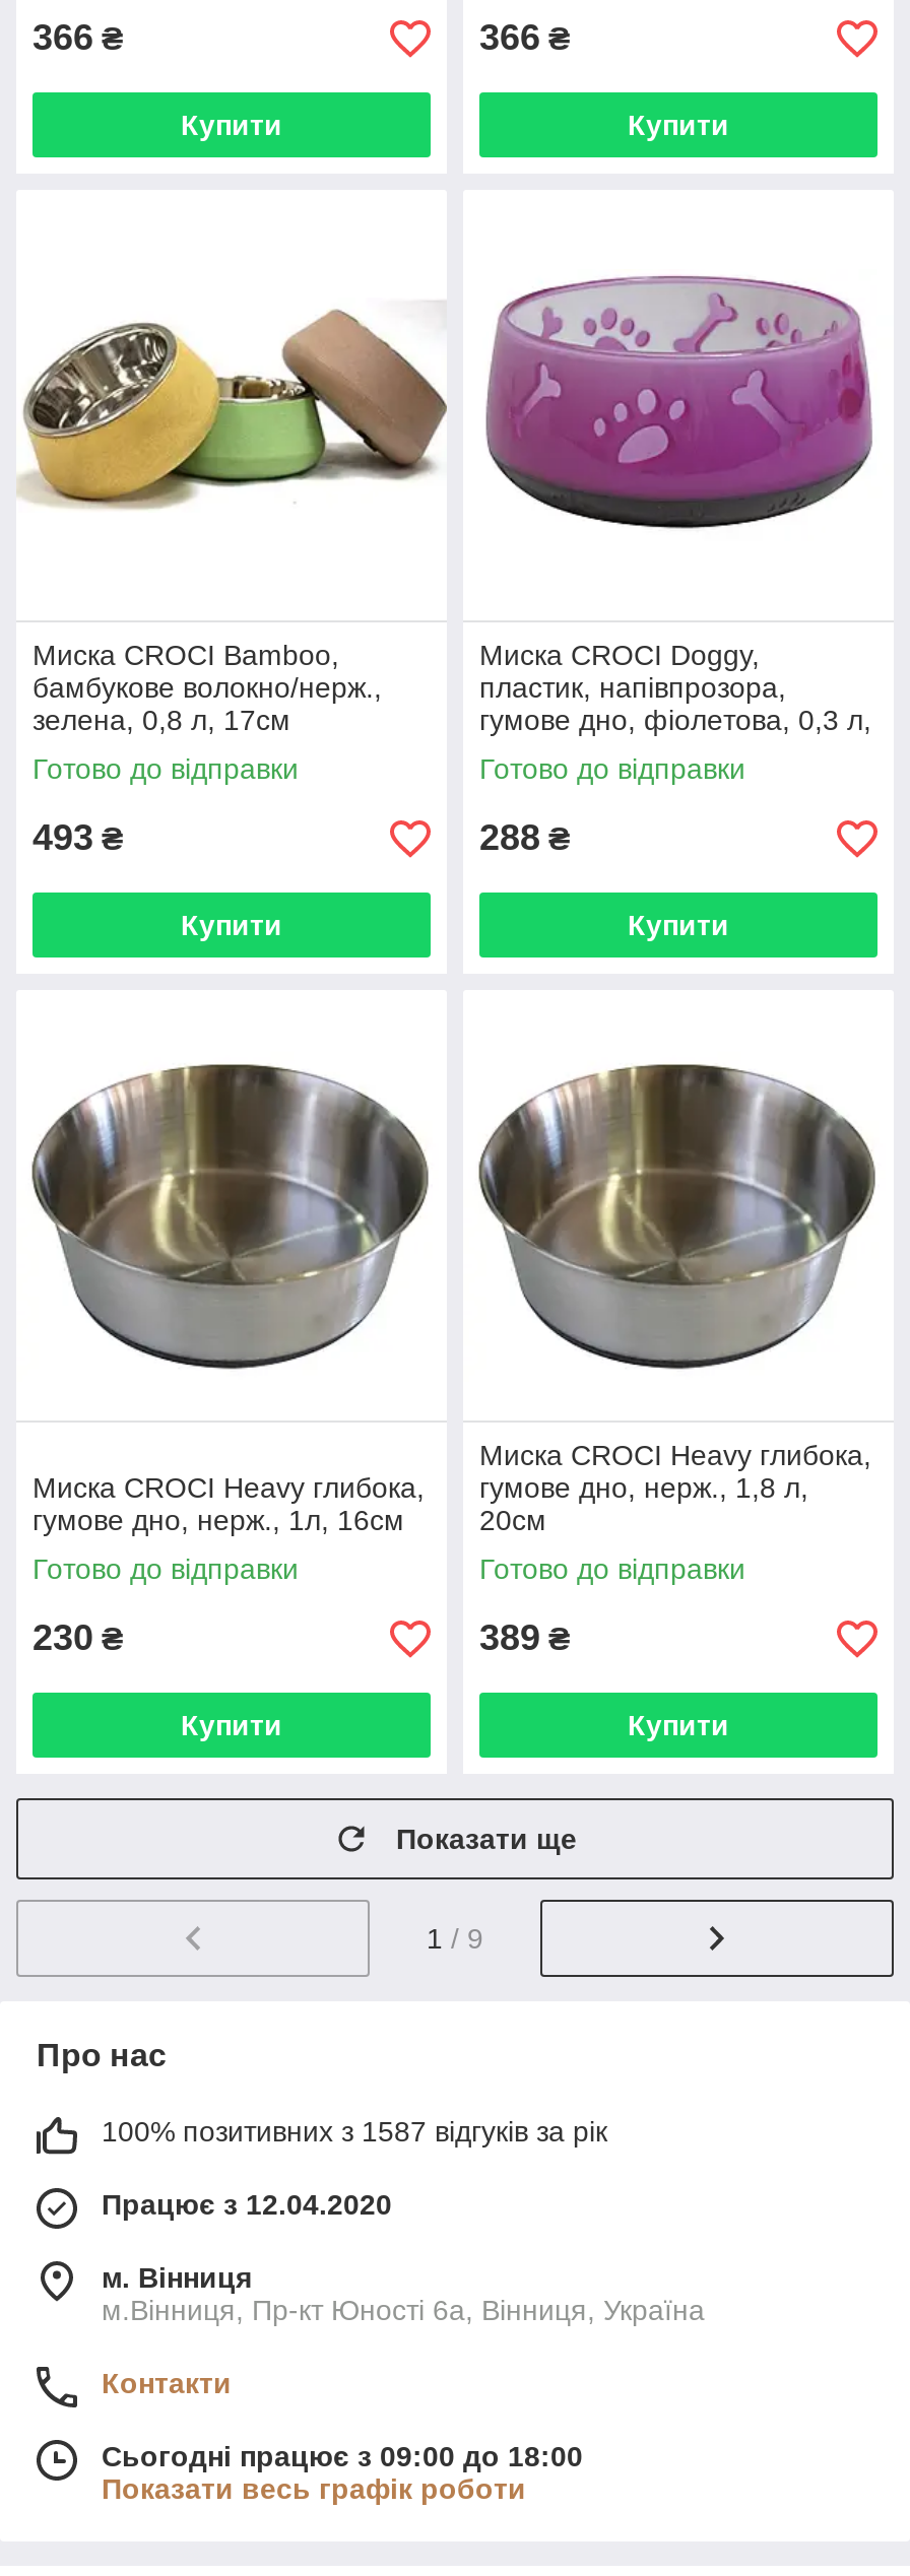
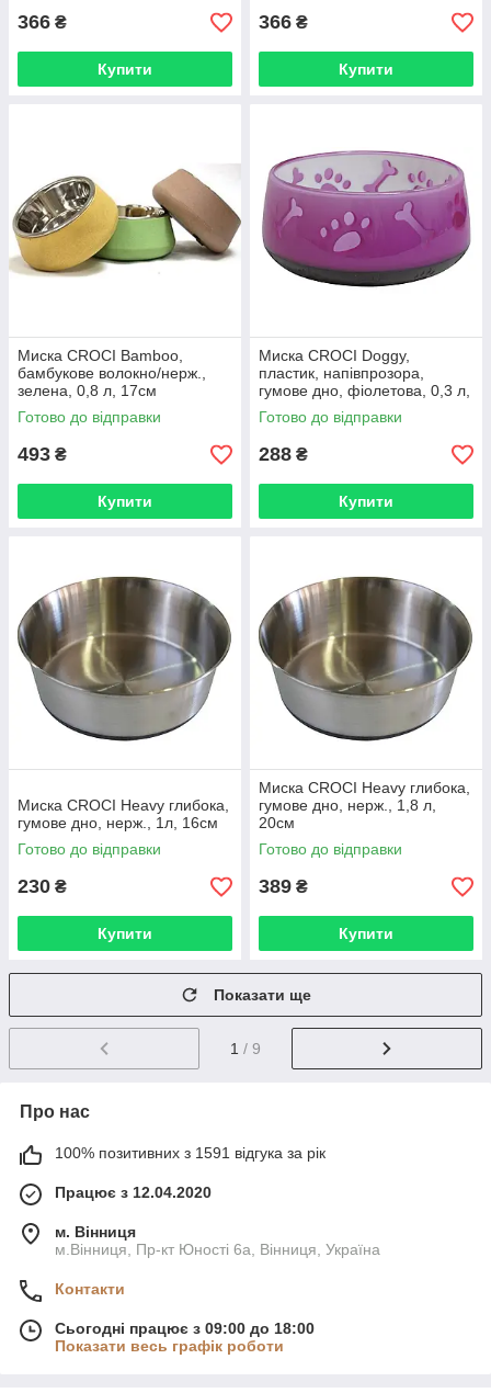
[102,2115,607,2148] 100% позитивних з 1587 відгуків за рік -> [55,1144,326,1162] 100% позитивних з 1591 відгука за рік

